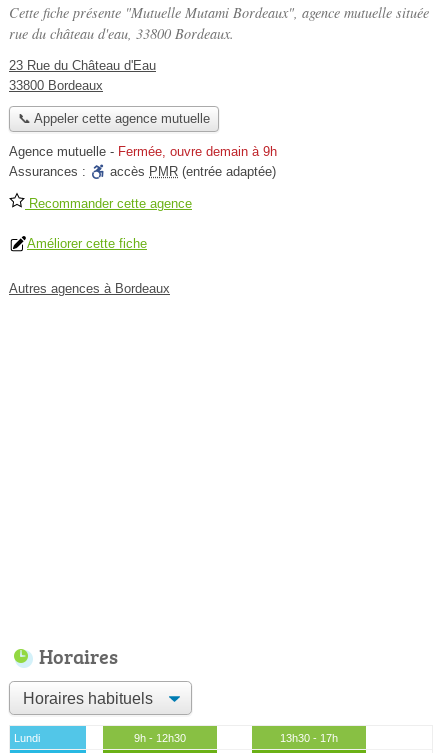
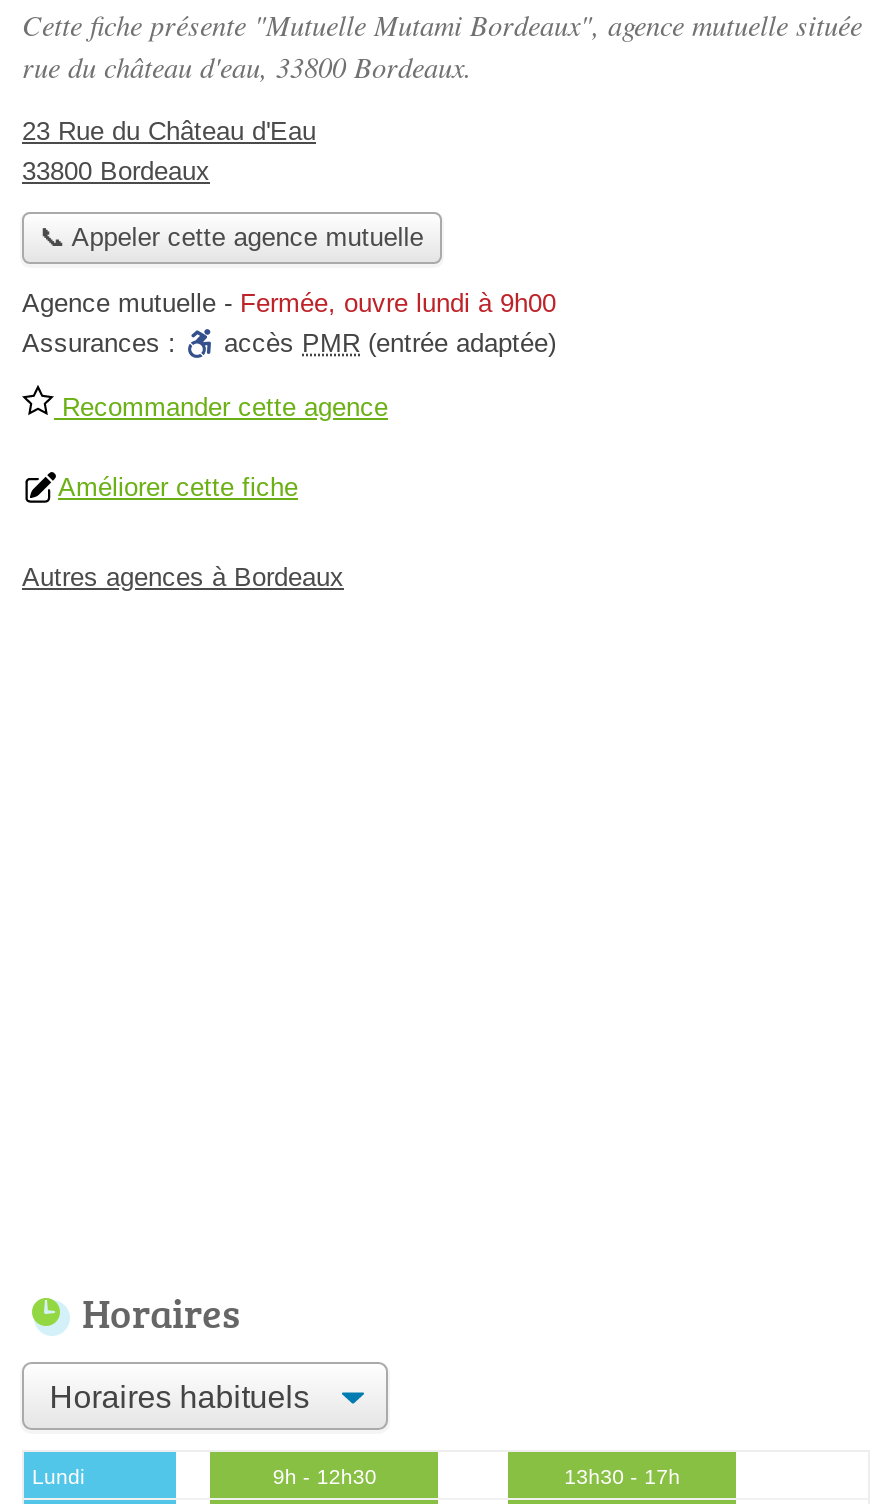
[9,144,277,159] Agence mutuelle - Fermée, ouvre demain à 9h -> [22,289,556,319] Agence mutuelle - Fermée, ouvre lundi à 9h00

